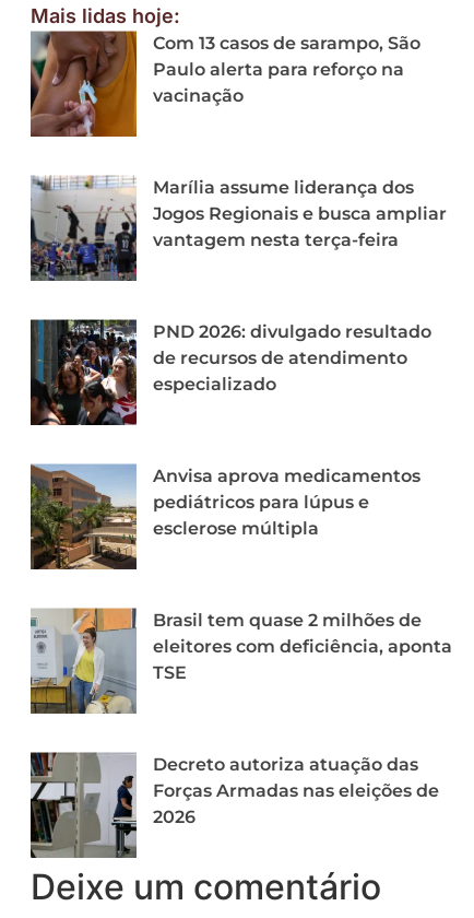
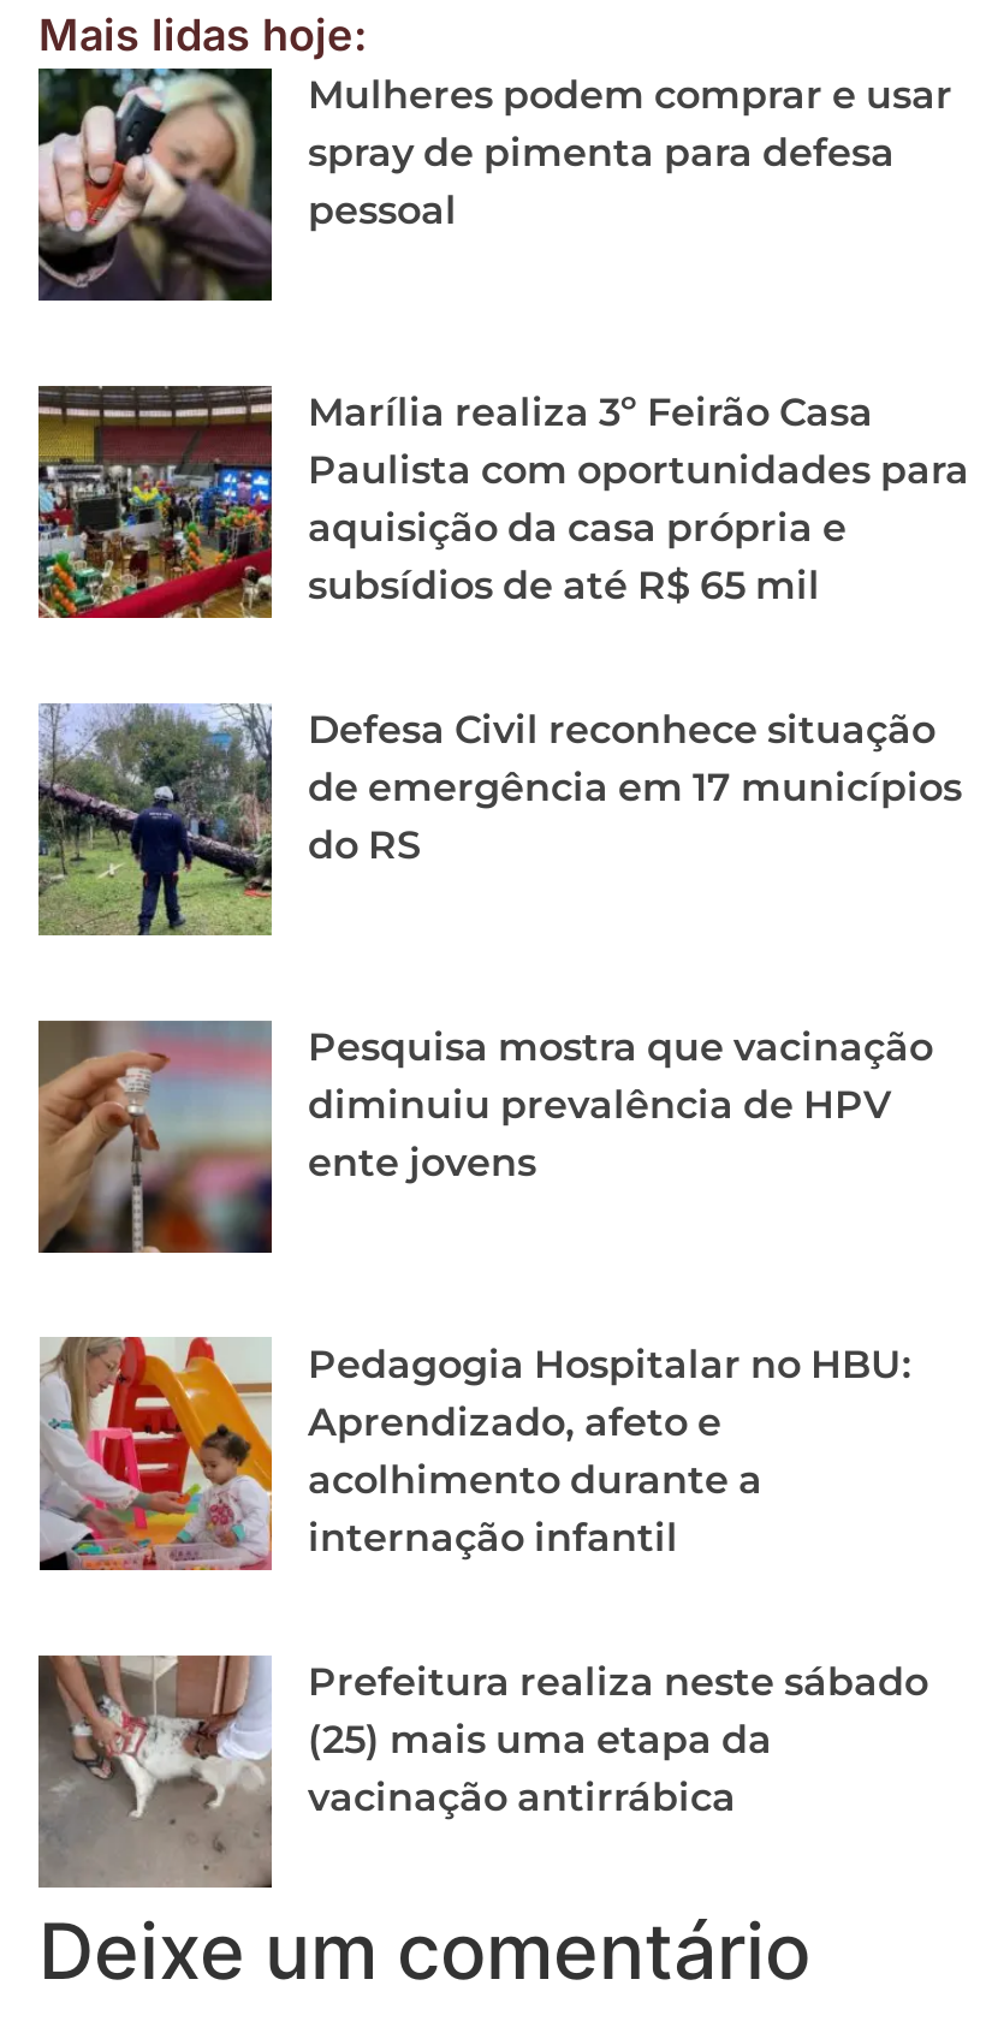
[29,31,420,138] [image] | Com 13 casos de sarampo, São | Paulo alerta para reforço na | vacinação -> [36,67,952,303] [image] | Mulheres podem comprar e usar | spray de pimenta para defesa | pessoal
[31,175,447,282] [image] | Marília assume liderança dos | Jogos Regionais e busca ampliar | vantagem nesta terça-feira -> [36,382,969,620] [image] | Marília realiza 3º Feirão Casa | Paulista com oportunidades para | aquisição da casa própria e | subsídios de até R$ 65 mil
[29,318,431,426] [image] | PND 2026: divulgado resultado | de recursos de atendimento | especializado -> [36,702,962,938] [image] | Defesa Civil reconhece situação | de emergência em 17 municípios | do RS
[29,463,420,570] [image] | Anvisa aprova medicamentos | pediátricos para lúpus e | esclerose múltipla -> [36,1020,933,1255] [image] | Pesquisa mostra que vacinação | diminuiu prevalência de HPV | ente jovens
[29,608,452,715] [image] | Brasil tem quase 2 milhões de | eleitores com deficiência, aponta | TSE -> [38,1335,911,1573] [image] | Pedagogia Hospitalar no HBU: | Aprendizado, afeto e | acolhimento durante a | internação infantil
[29,752,439,858] [image] | Decreto autoriza atuação das | Forças Armadas nas eleições de | 2026 -> [36,1654,928,1888] [image] | Prefeitura realiza neste sábado | (25) mais uma etapa da | vacinação antirrábica

